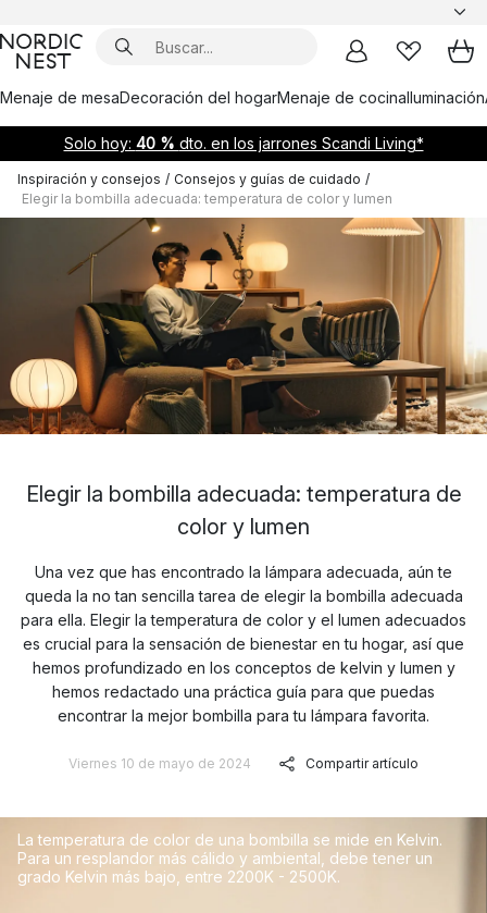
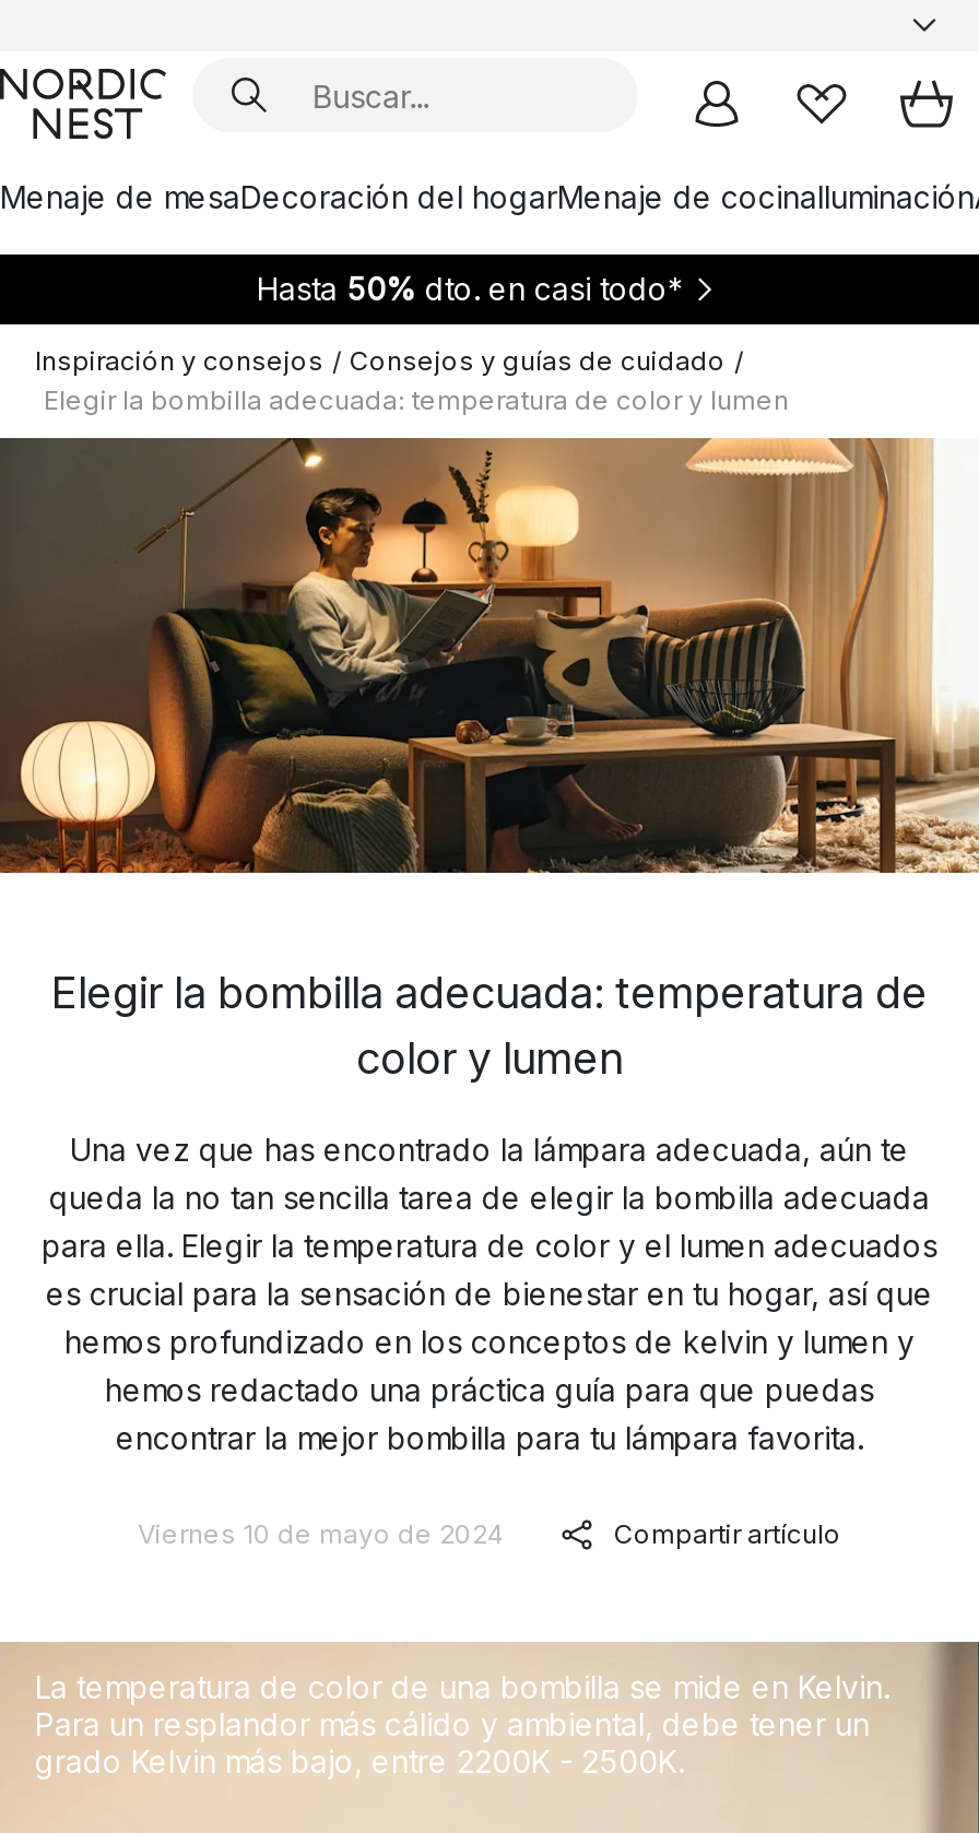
[64,134,423,152] Solo hoy: 40 % dto. en los jarrones Scandi Living* -> [257,270,683,307] Hasta 50% dto. en casi todo*

